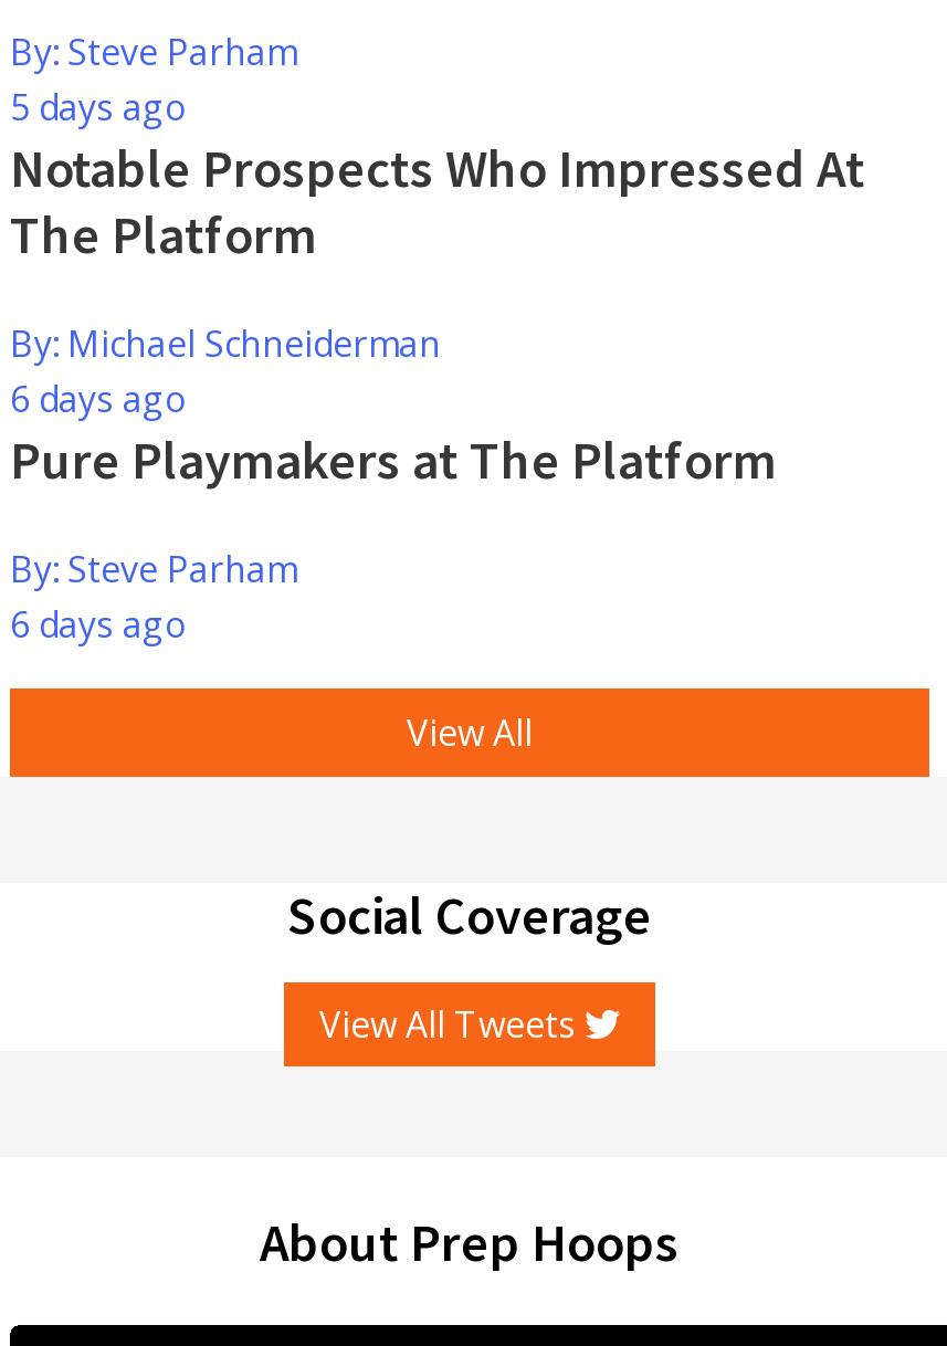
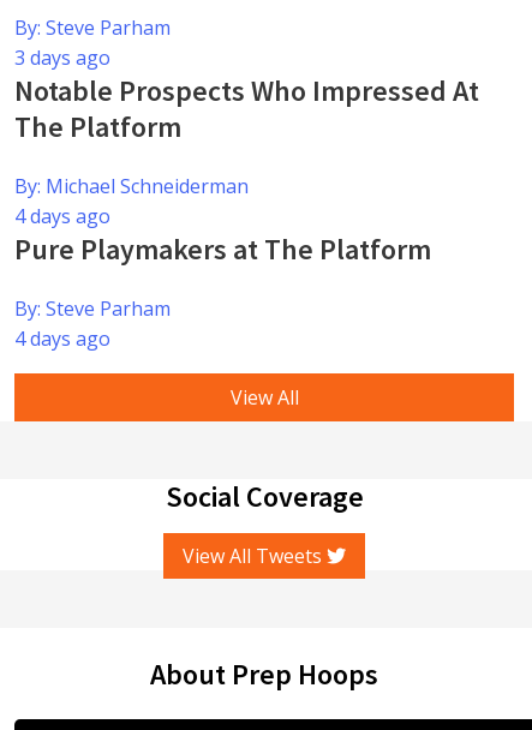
[10,83,187,132] 5 days ago -> [14,44,110,71] 3 days ago
[10,375,187,423] 6 days ago -> [14,203,110,229] 4 days ago
[10,600,187,649] 6 days ago -> [14,325,110,352] 4 days ago

